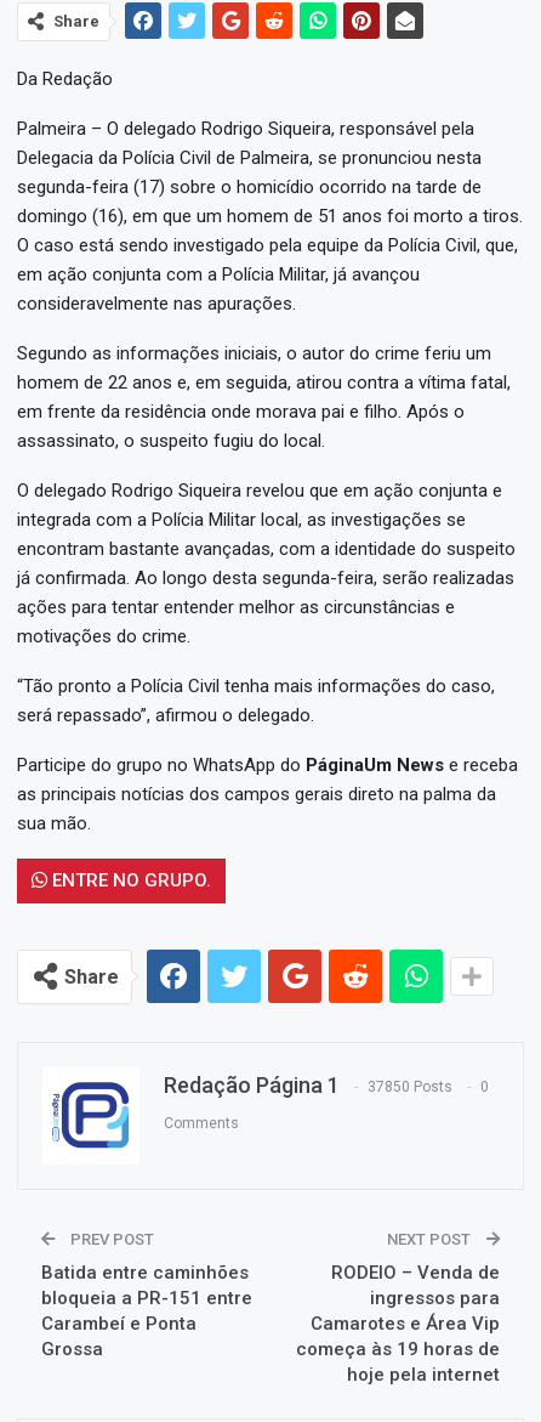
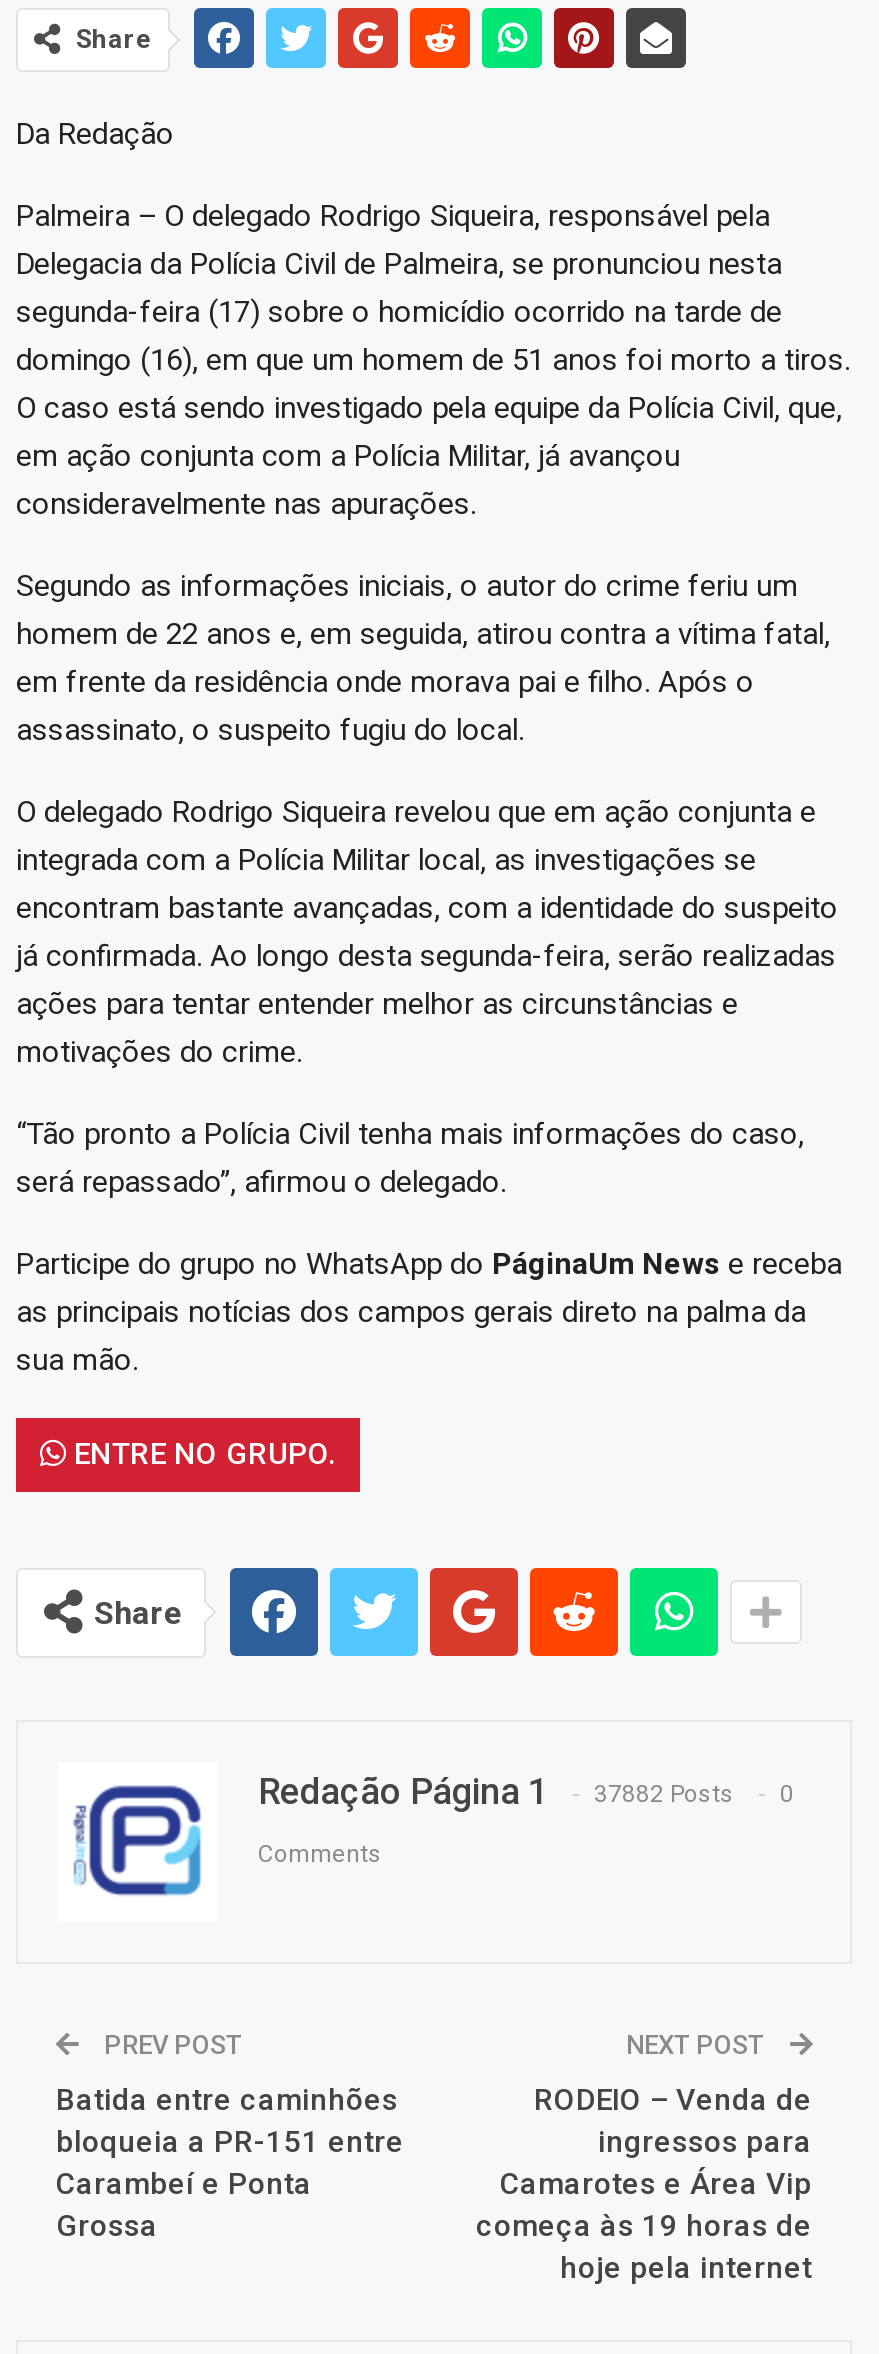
[164,1072,489,1097] Redação Página 1 37850 Posts 0 -> [258,1769,794,1811] Redação Página 1 37882 Posts 0

